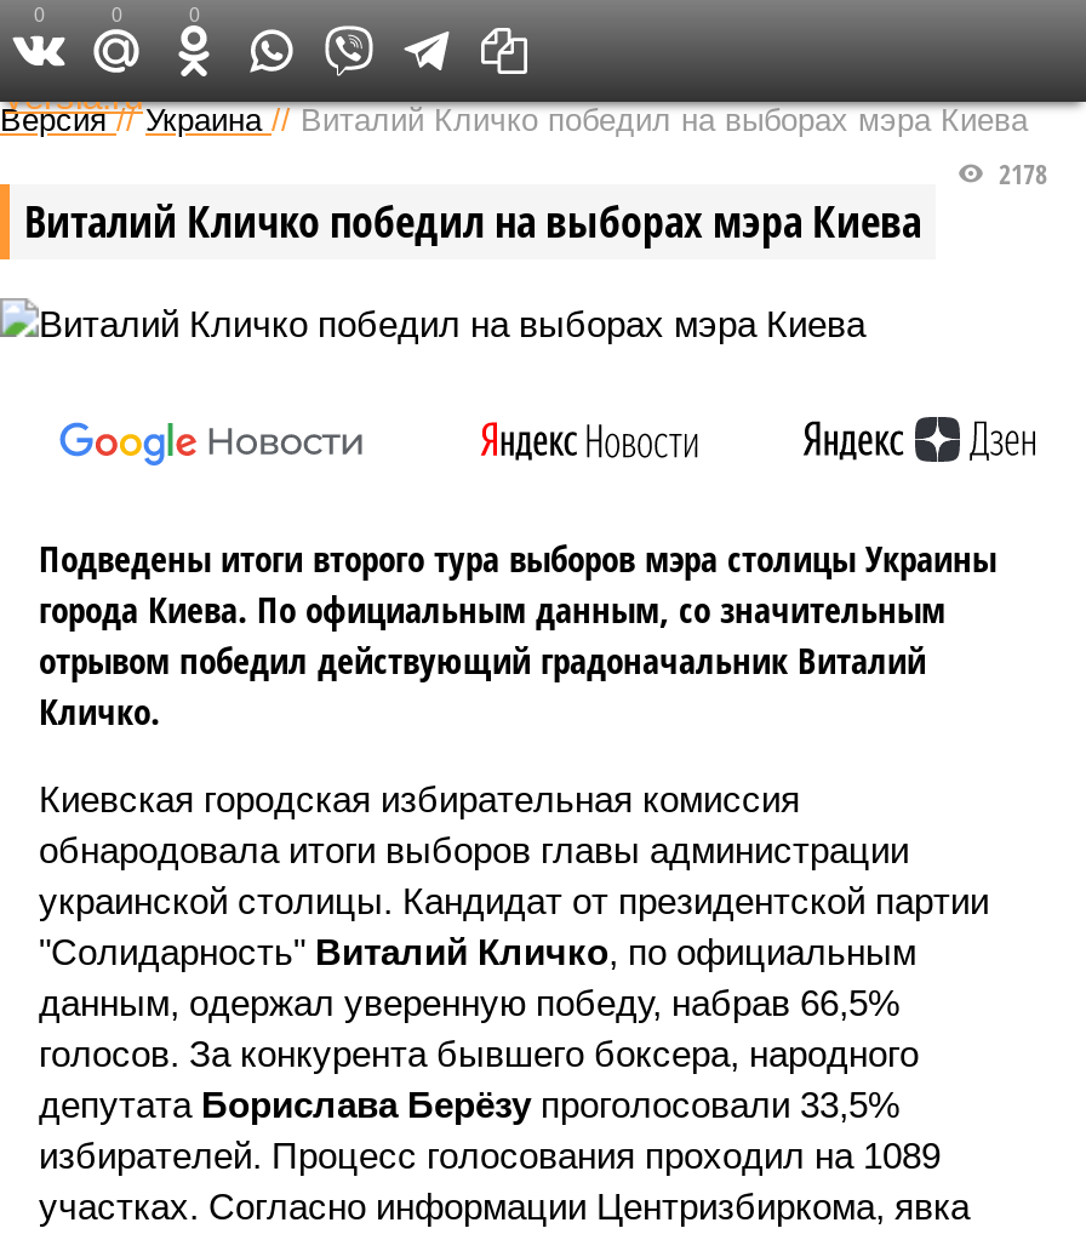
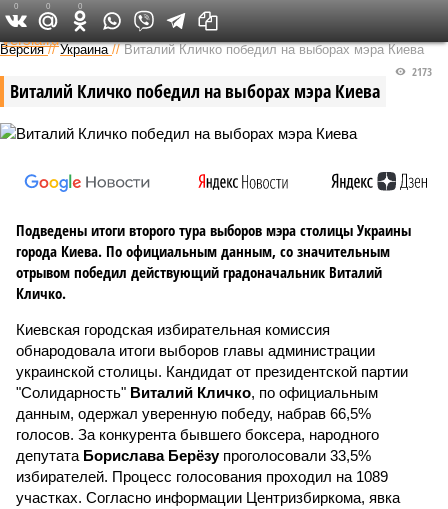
[991,155,1047,192] 2178 -> [409,64,432,79] 2173

